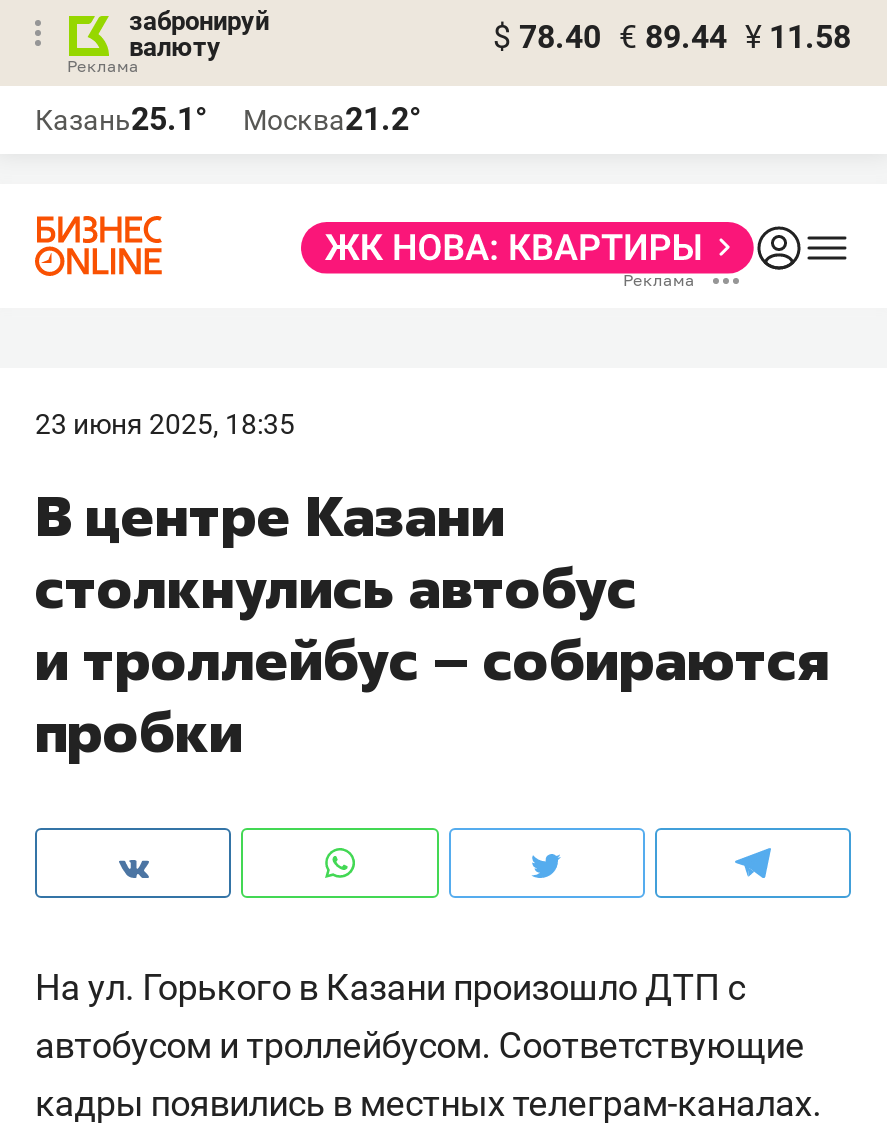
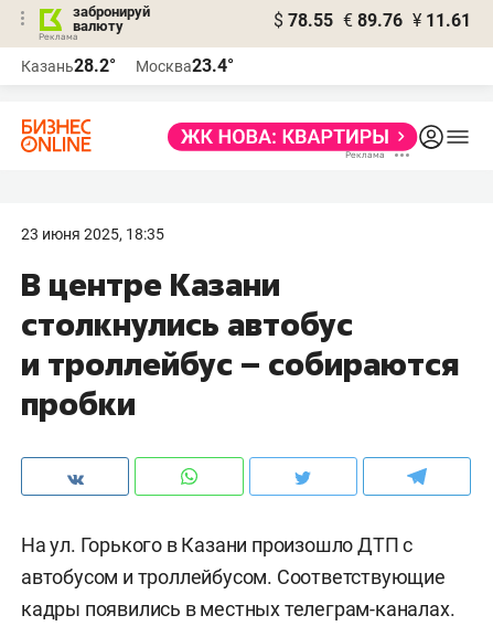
[493,18,851,56] $ 78.40 € 89.44 ¥ 11.58 -> [274,10,471,31] $ 78.55 € 89.76 ¥ 11.61
[35,100,207,138] Казань25.1° -> [21,55,116,76] Казань28.2°
[243,100,421,138] Москва21.2° -> [136,55,234,76] Москва23.4°

